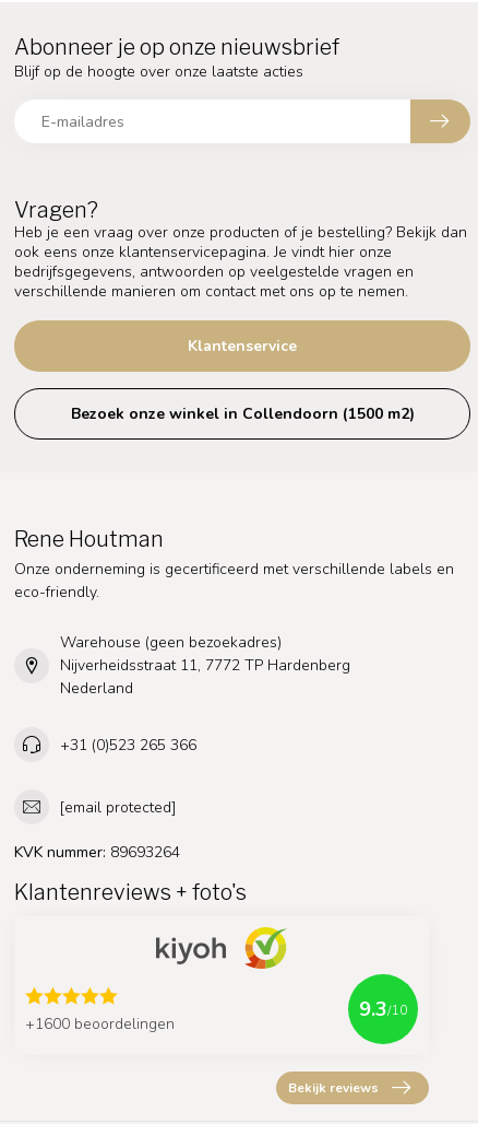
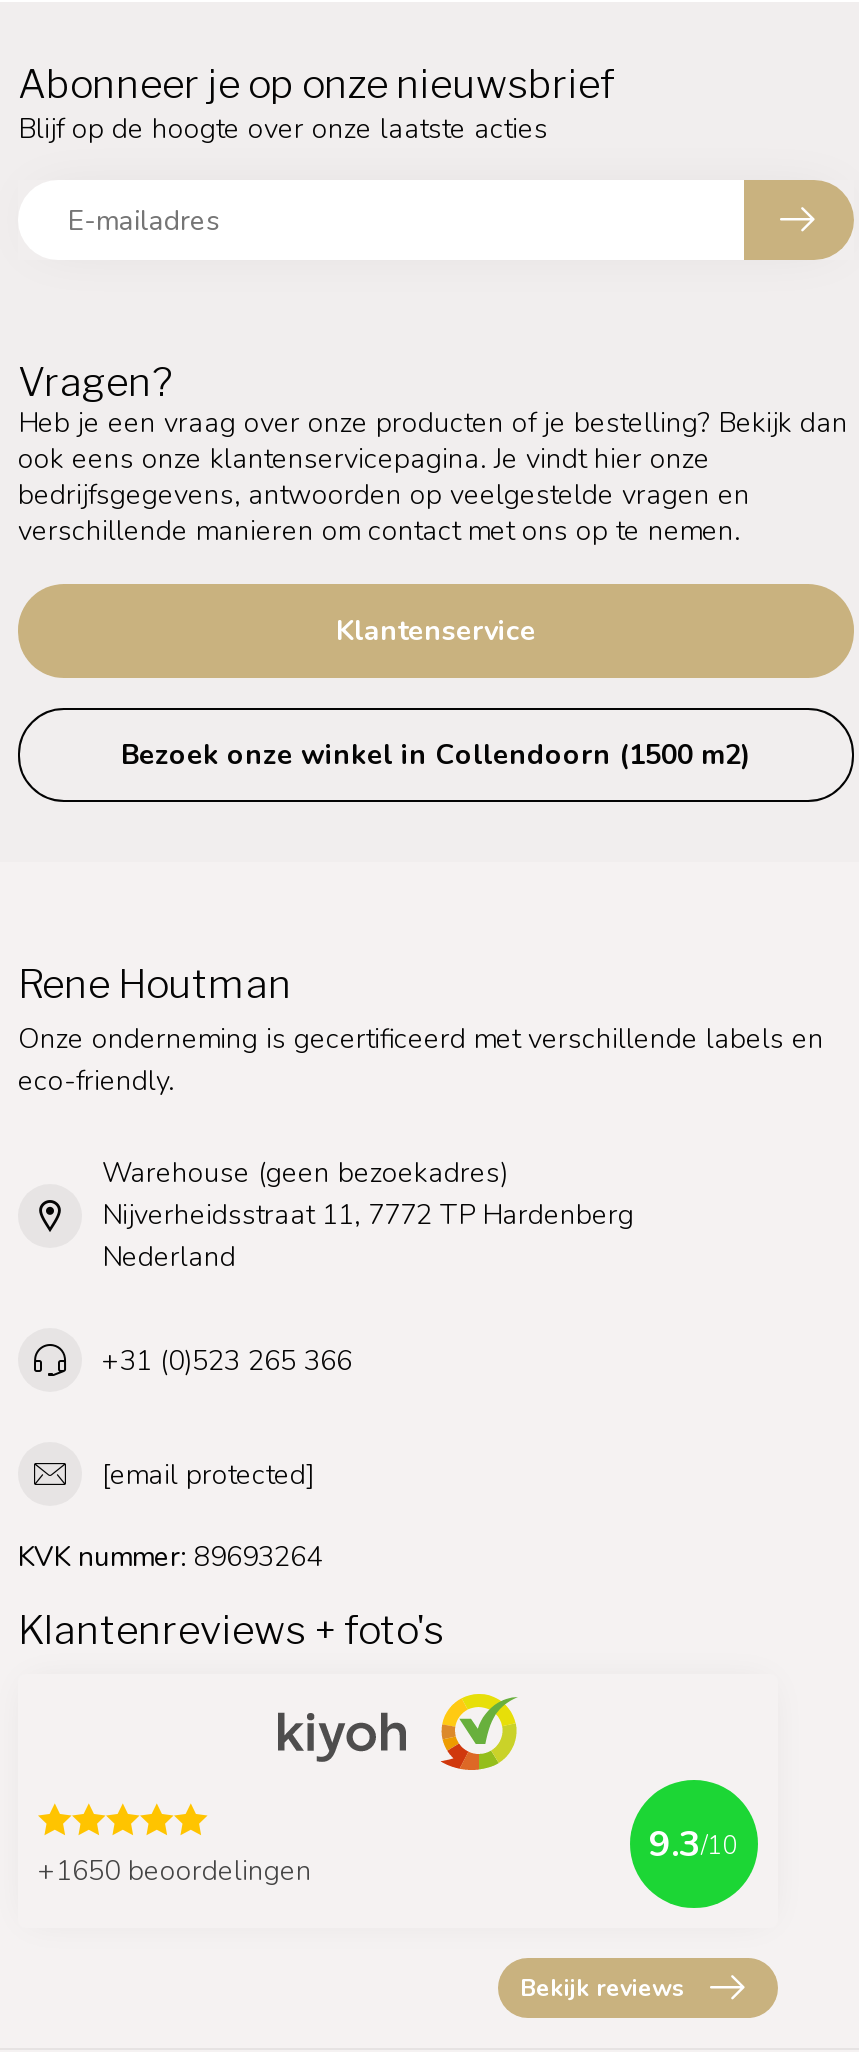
[25,1014,175,1034] +1600 beoordelingen -> [38,1852,312,1890] +1650 beoordelingen

